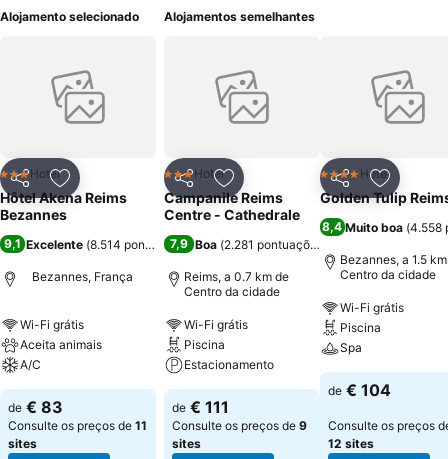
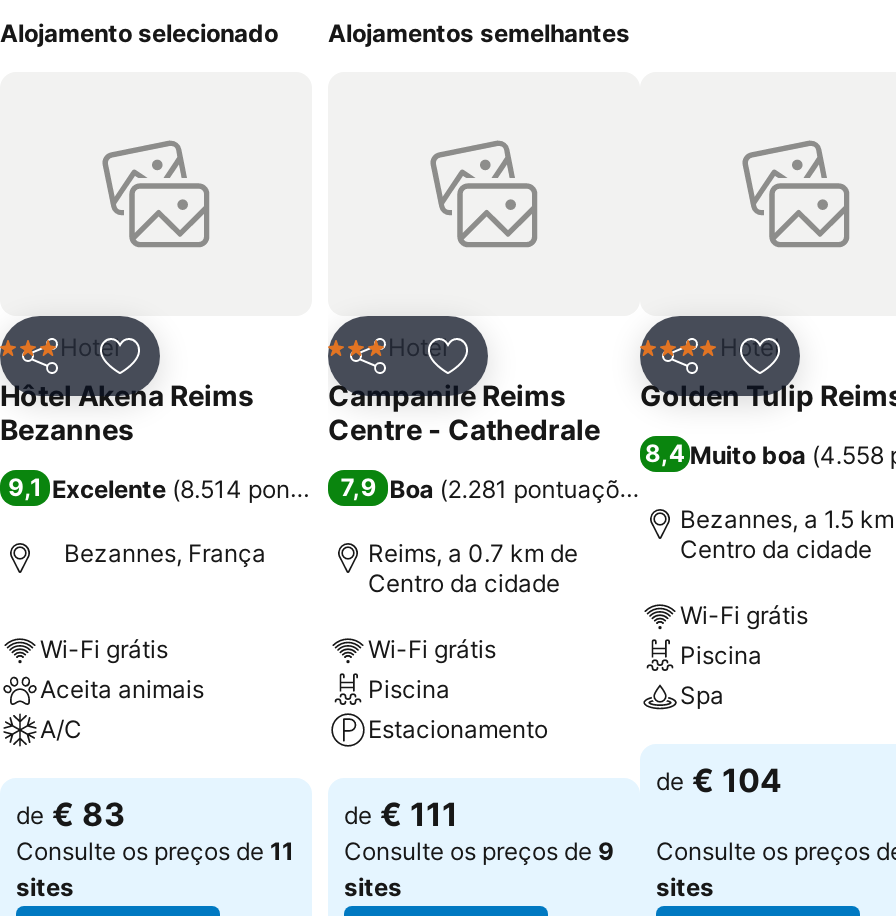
[328,436,374,451] 12 sites -> [656,872,714,902] sites

